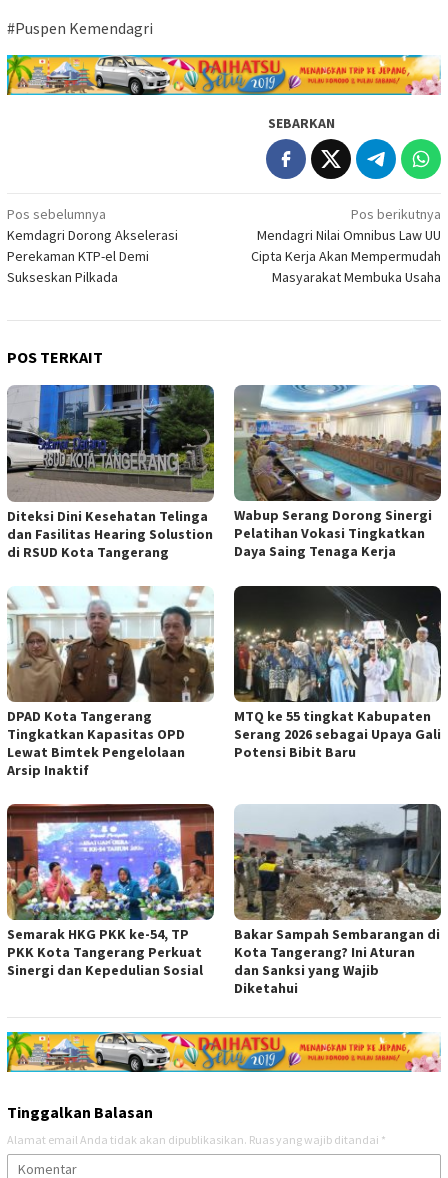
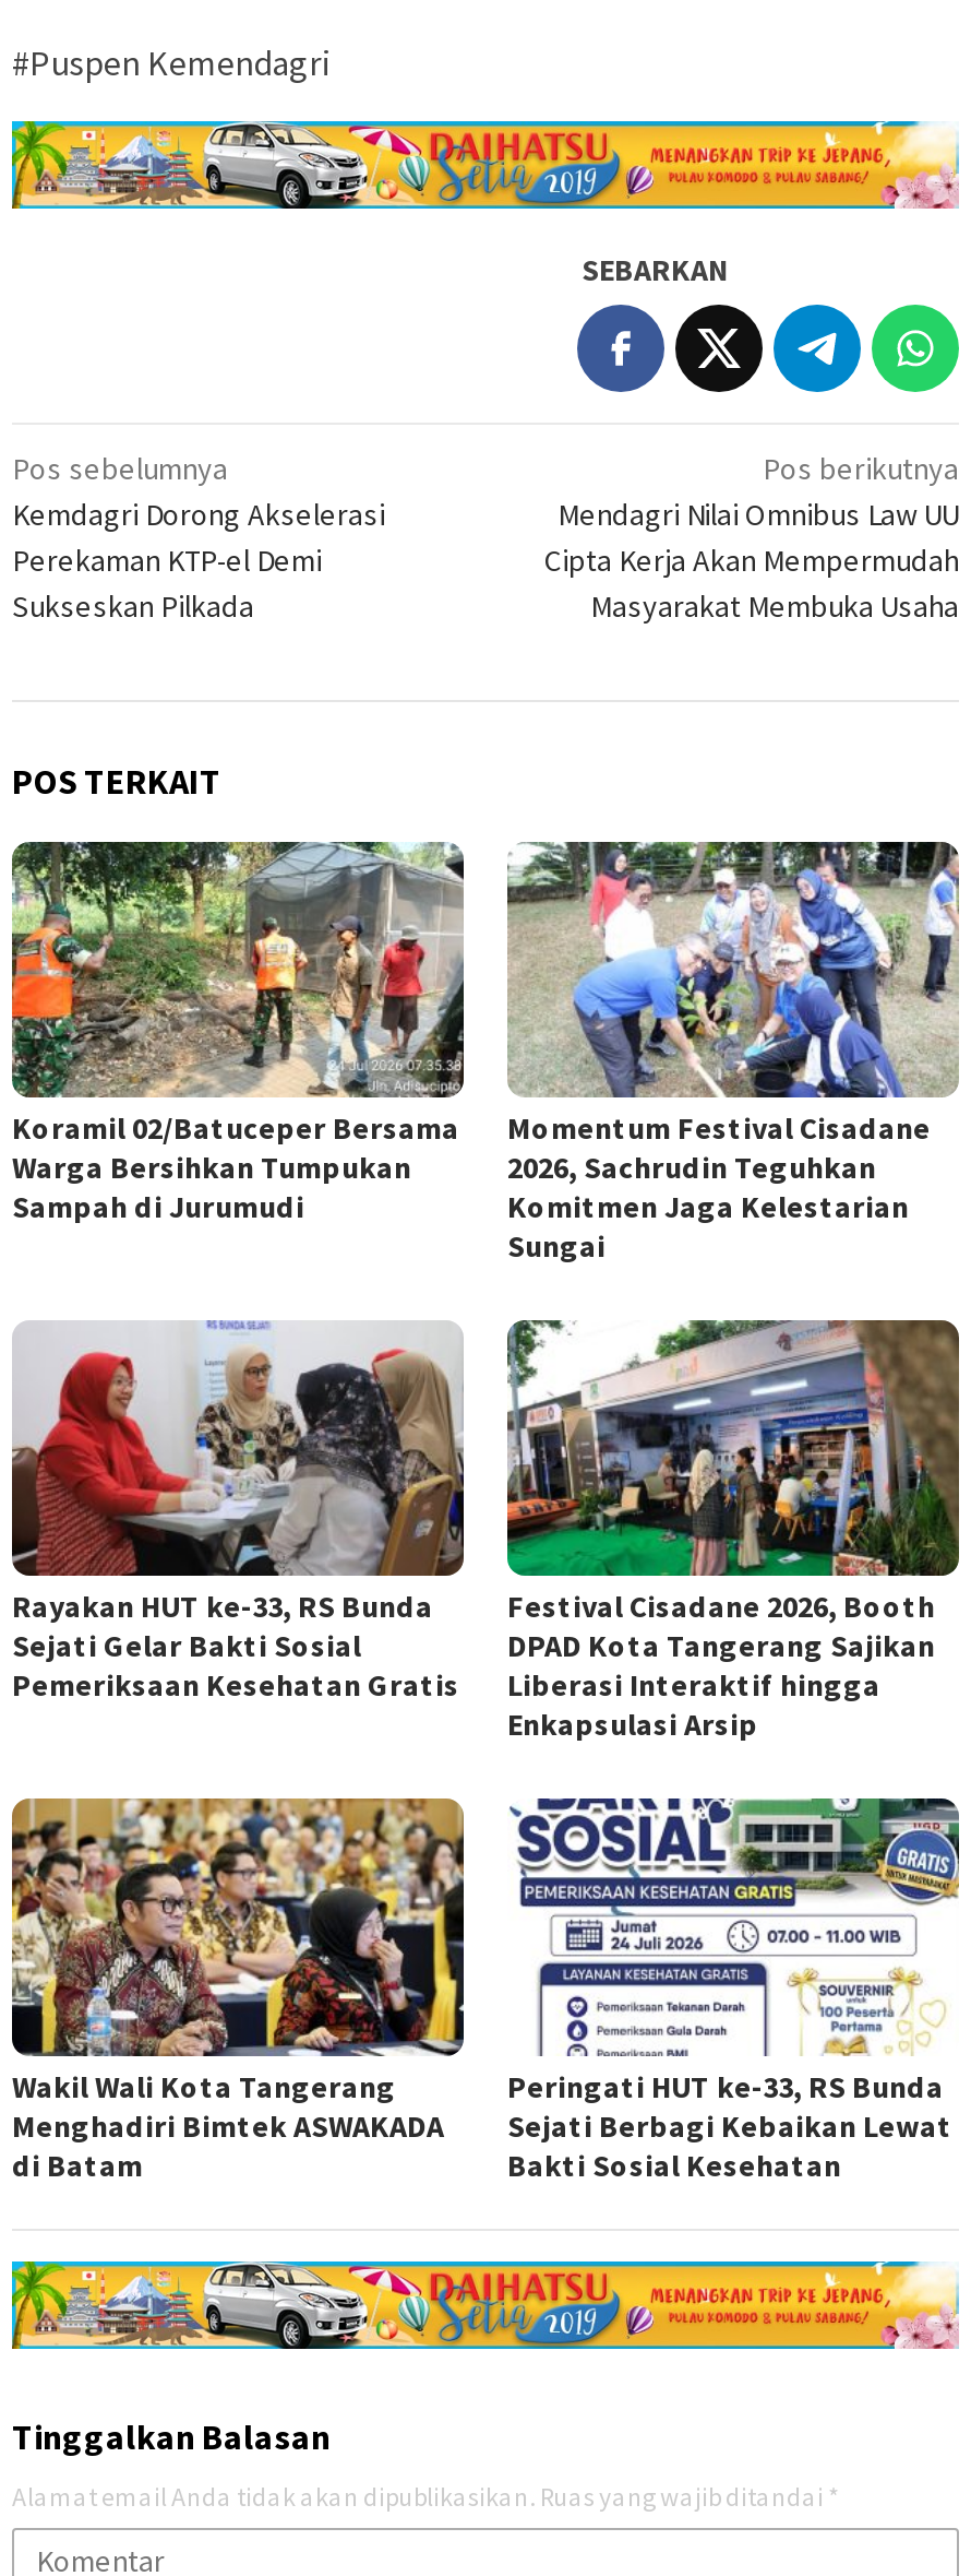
[6,384,215,561] [image] | Diteksi Dini Kesehatan Telinga | dan Fasilitas Hearing Solustion | di RSUD Kota Tangerang -> [10,840,466,1227] [image] | Koramil 02/Batuceper Bersama | Warga Bersihkan Tumpukan | Sampah di Jurumudi
[234,384,441,560] [image] | Wabup Serang Dorong Sinergi | Pelatihan Vokasi Tingkatkan | Daya Saing Tenaga Kerja -> [507,840,959,1266] [image] | Momentum Festival Cisadane | 2026, Sachrudin Teguhkan | Komitmen Jaga Kelestarian | Sungai
[6,585,215,779] [image] | DPAD Kota Tangerang | Tingkatkan Kapasitas OPD | Lewat Bimtek Pengelolaan | Arsip Inaktif -> [12,1287,466,1705] [image] | Rayakan HUT ke-33, RS Bunda | Sejati Gelar Bakti Sosial | Pemeriksaan Kesehatan Gratis
[233,585,442,761] [image] | MTQ ke 55 tingkat Kabupaten | Serang 2026 sebagai Upaya Gali | Potensi Bibit Baru -> [505,1287,959,1745] [image] | Festival Cisadane 2026, Booth | DPAD Kota Tangerang Sajikan | Liberasi Interaktif hingga | Enkapsulasi Arsip
[6,803,215,979] [image] | Semarak HKG PKK ke-54, TP | PKK Kota Tangerang Perkuat | Sinergi dan Kepedulian Sosial -> [10,1764,466,2184] [image] | Wakil Wali Kota Tangerang | Menghadiri Bimtek ASWAKADA | di Batam
[233,803,442,997] [image] | Bakar Sampah Sembarangan di | Kota Tangerang? Ini Aturan | dan Sanksi yang Wajib | Diketahui -> [507,1764,961,2184] [image] | Peringati HUT ke-33, RS Bunda | Sejati Berbagi Kebaikan Lewat | Bakti Sosial Kesehatan

